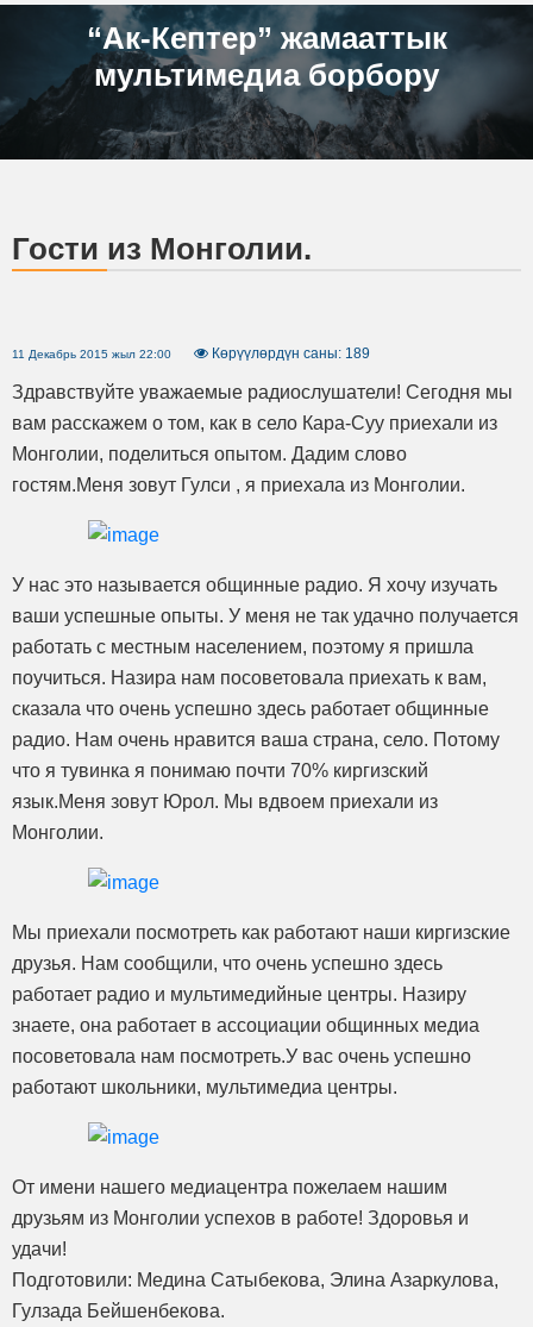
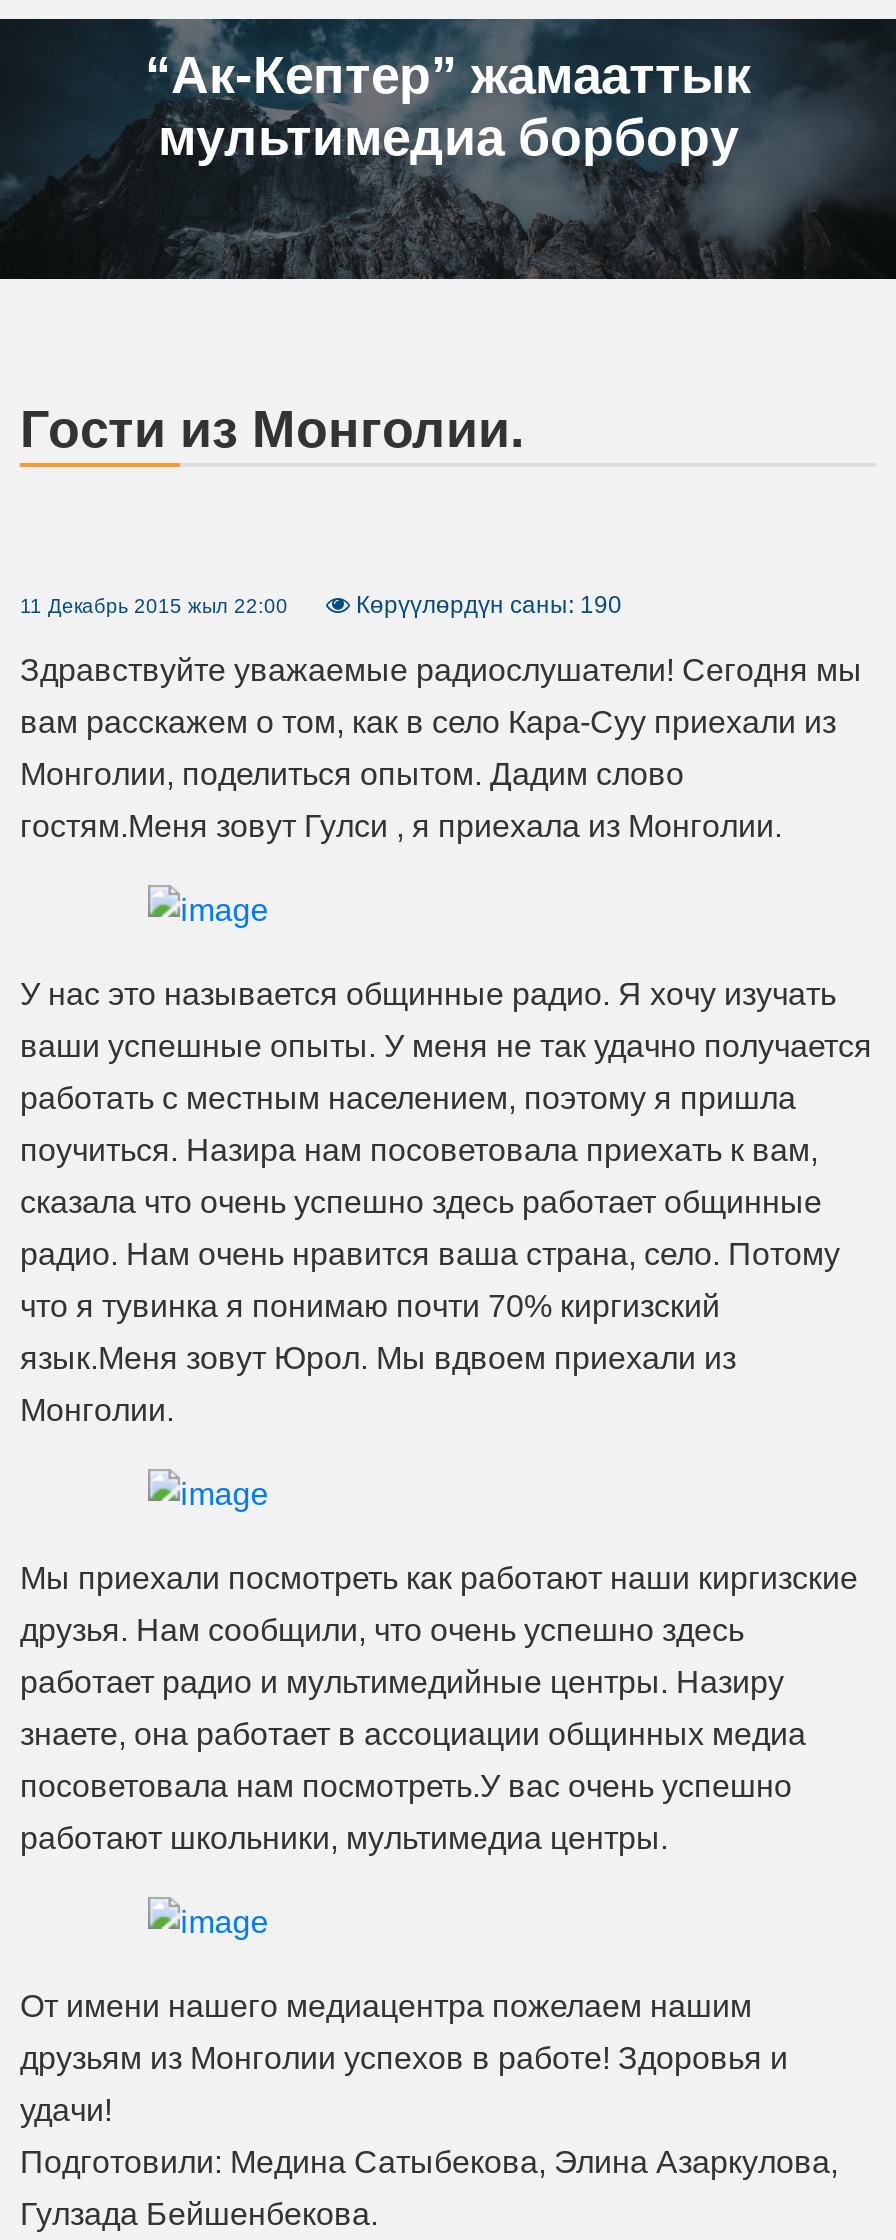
[208,345,370,362] Көрүүлөрдүн саны: 189 -> [350,591,622,619] Көрүүлөрдүн саны: 190

